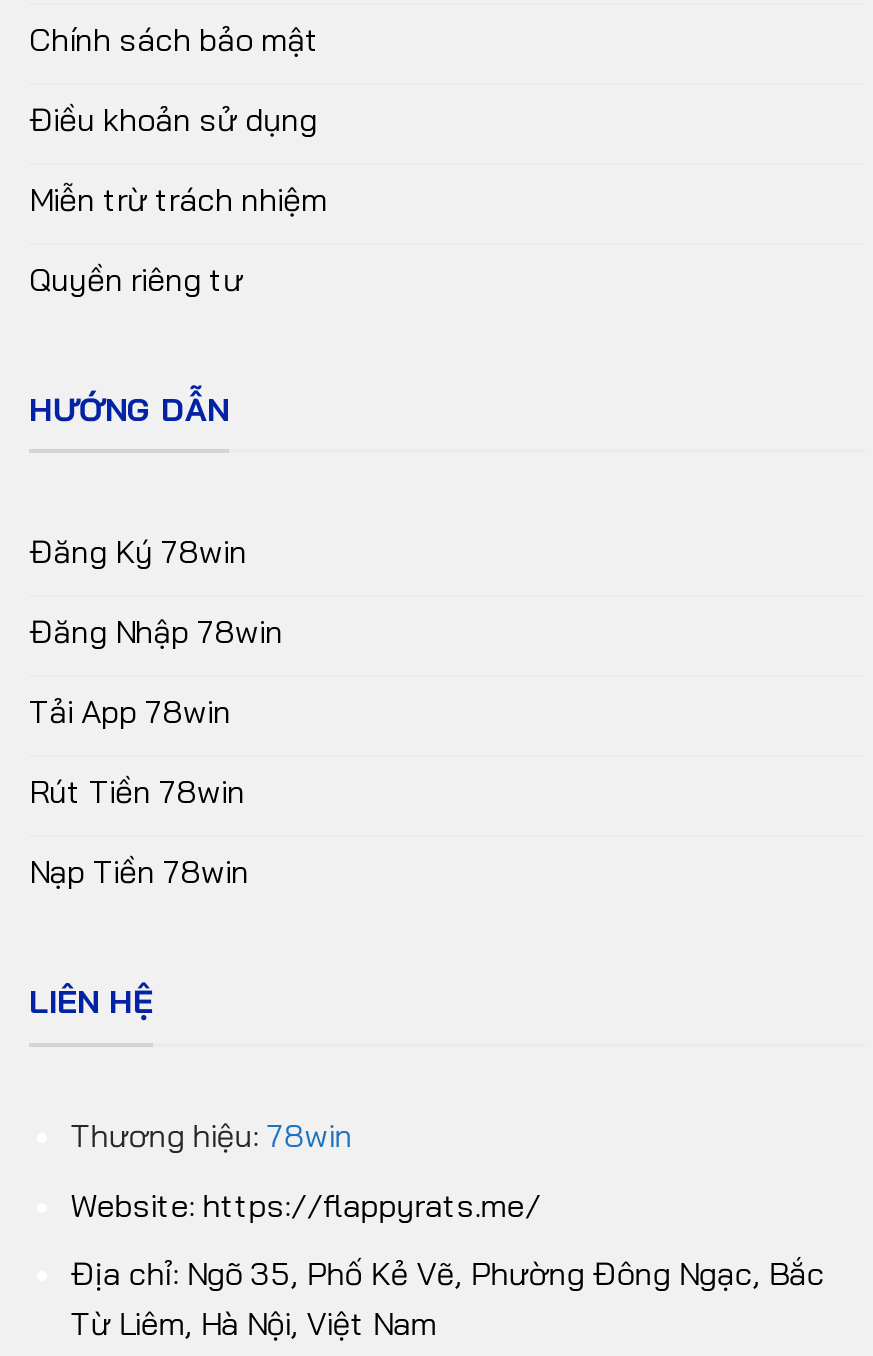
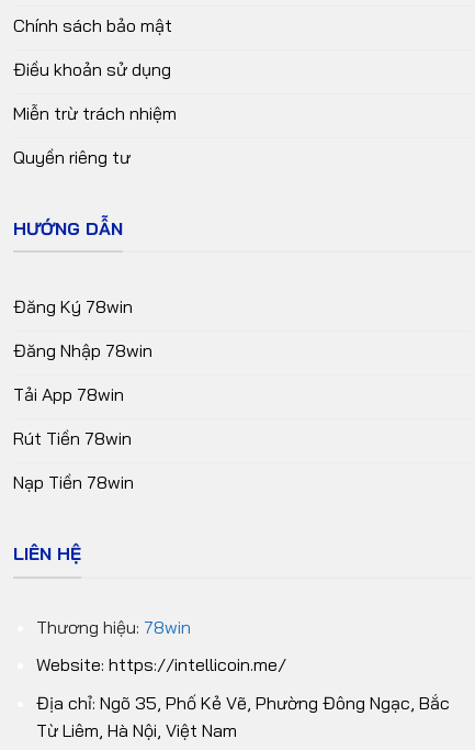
[71,1184,541,1224] Website: https://flappyrats.me/ -> [36,654,286,676] Website: https://intellicoin.me/

